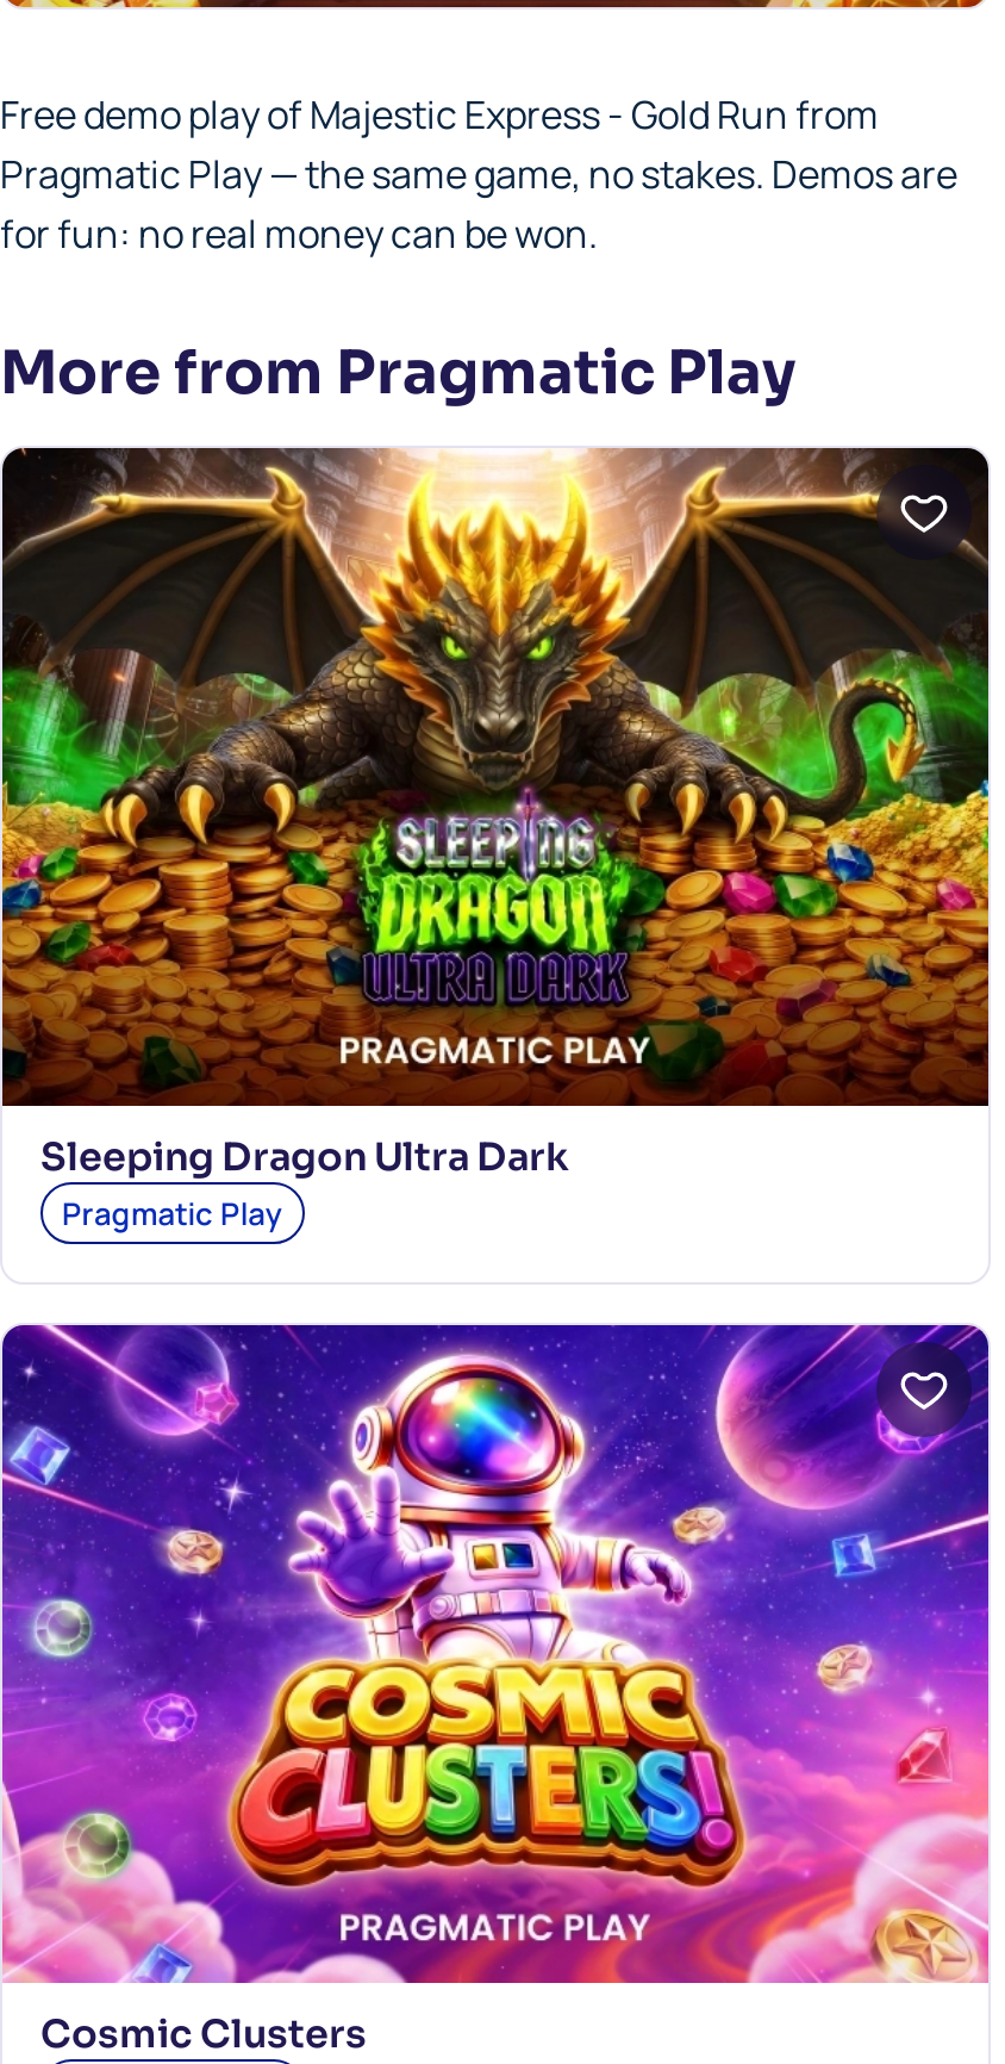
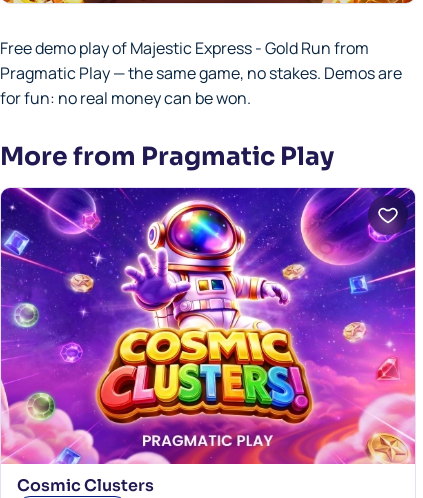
[7,446,991,1235] [image] | Sleeping Dragon Ultra Dark | Pragmatic Play -> none

